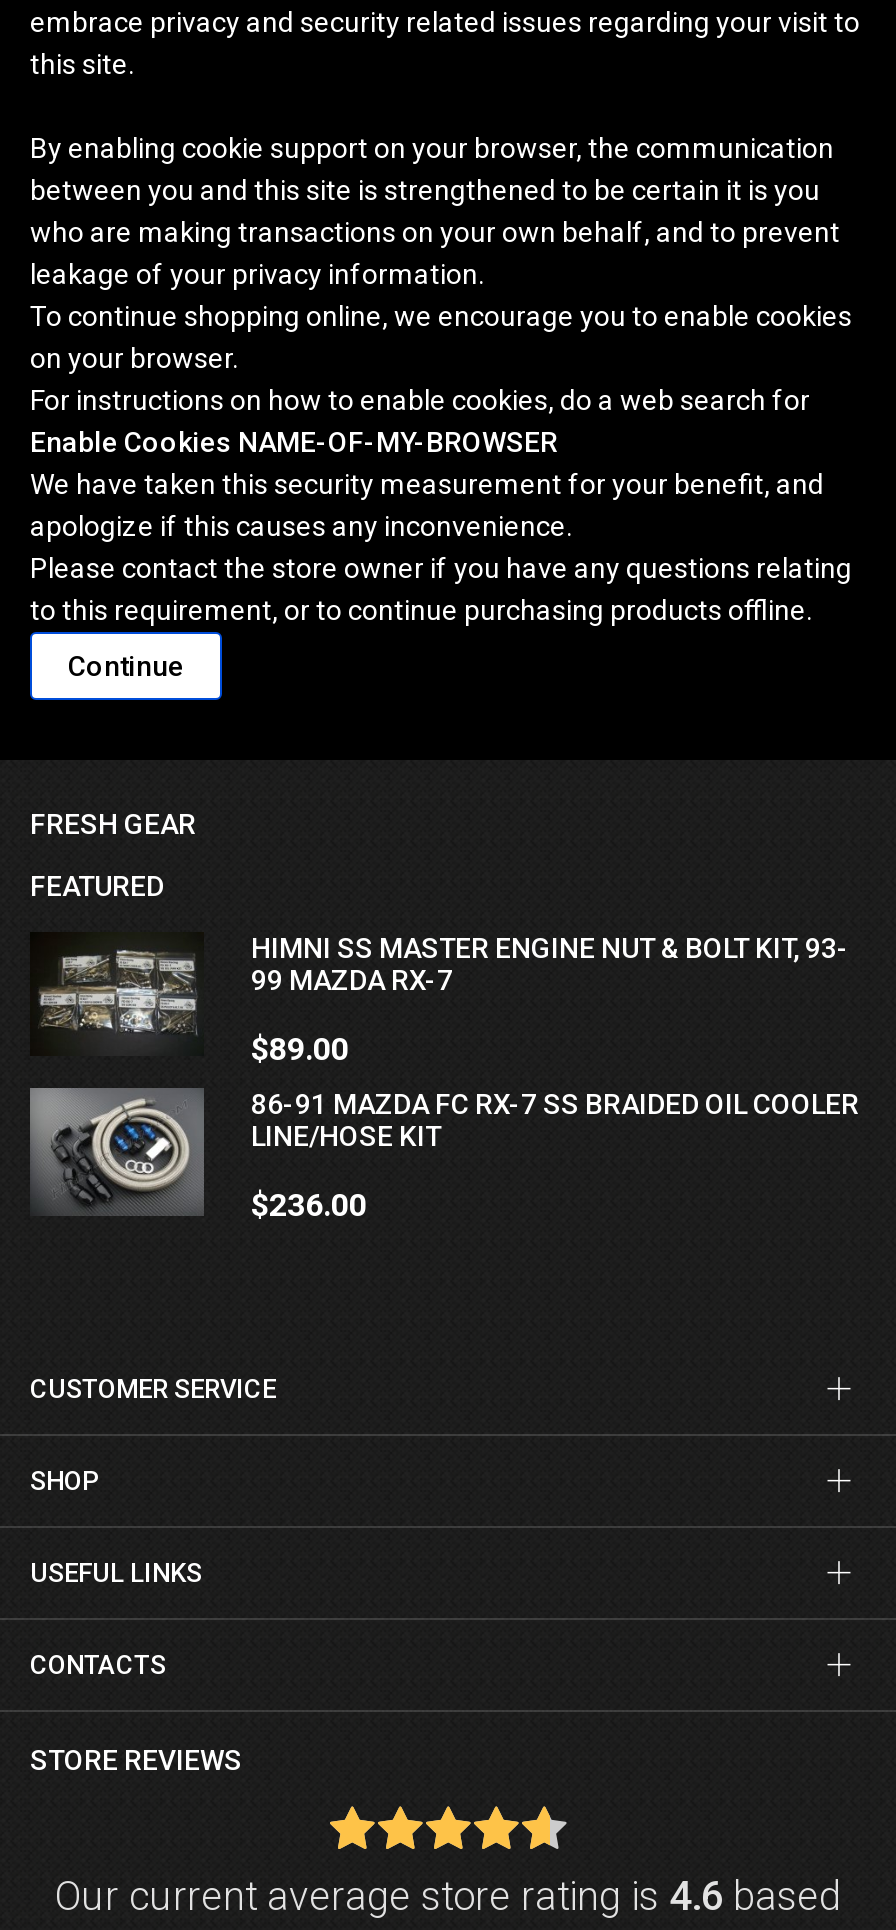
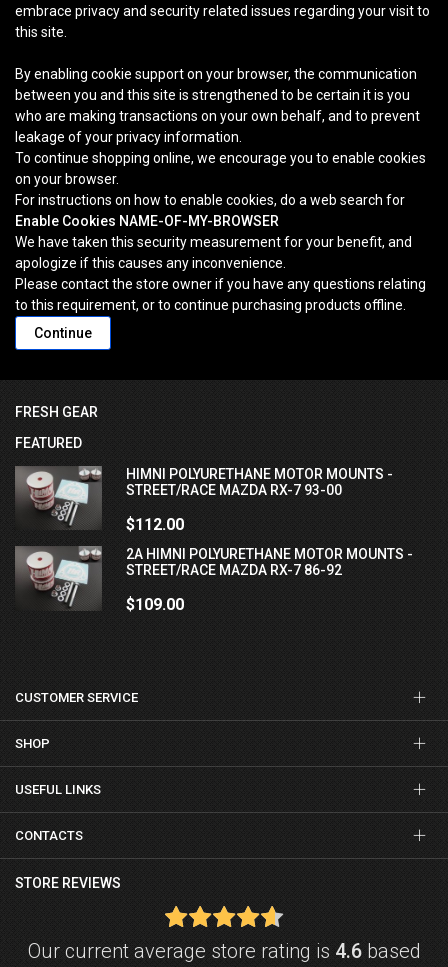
[30,932,849,1052] [image] | HIMNI SS MASTER ENGINE NUT & BOLT KIT, 93- | 99 MAZDA RX-7 -> [15,465,392,528] [image] | HIMNI POLYURETHANE MOTOR MOUNTS - | STREET/RACE MAZDA RX-7 93-00
[251,1030,349,1068] $89.00 -> [125,515,183,534] $112.00
[34,1088,859,1214] [image] | 86-91 MAZDA FC RX-7 SS BRAIDED OIL COOLER | LINE/HOSE KIT -> [18,546,412,606] [image] | 2A HIMNI POLYURETHANE MOTOR MOUNTS - | STREET/RACE MAZDA RX-7 86-92
[251,1186,367,1224] $236.00 -> [125,595,183,614] $109.00

